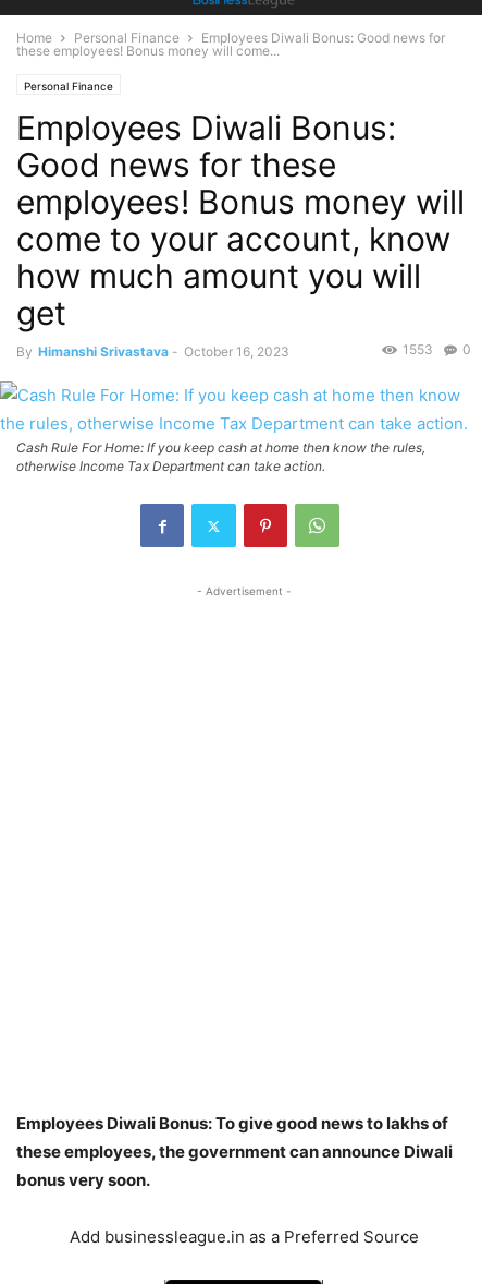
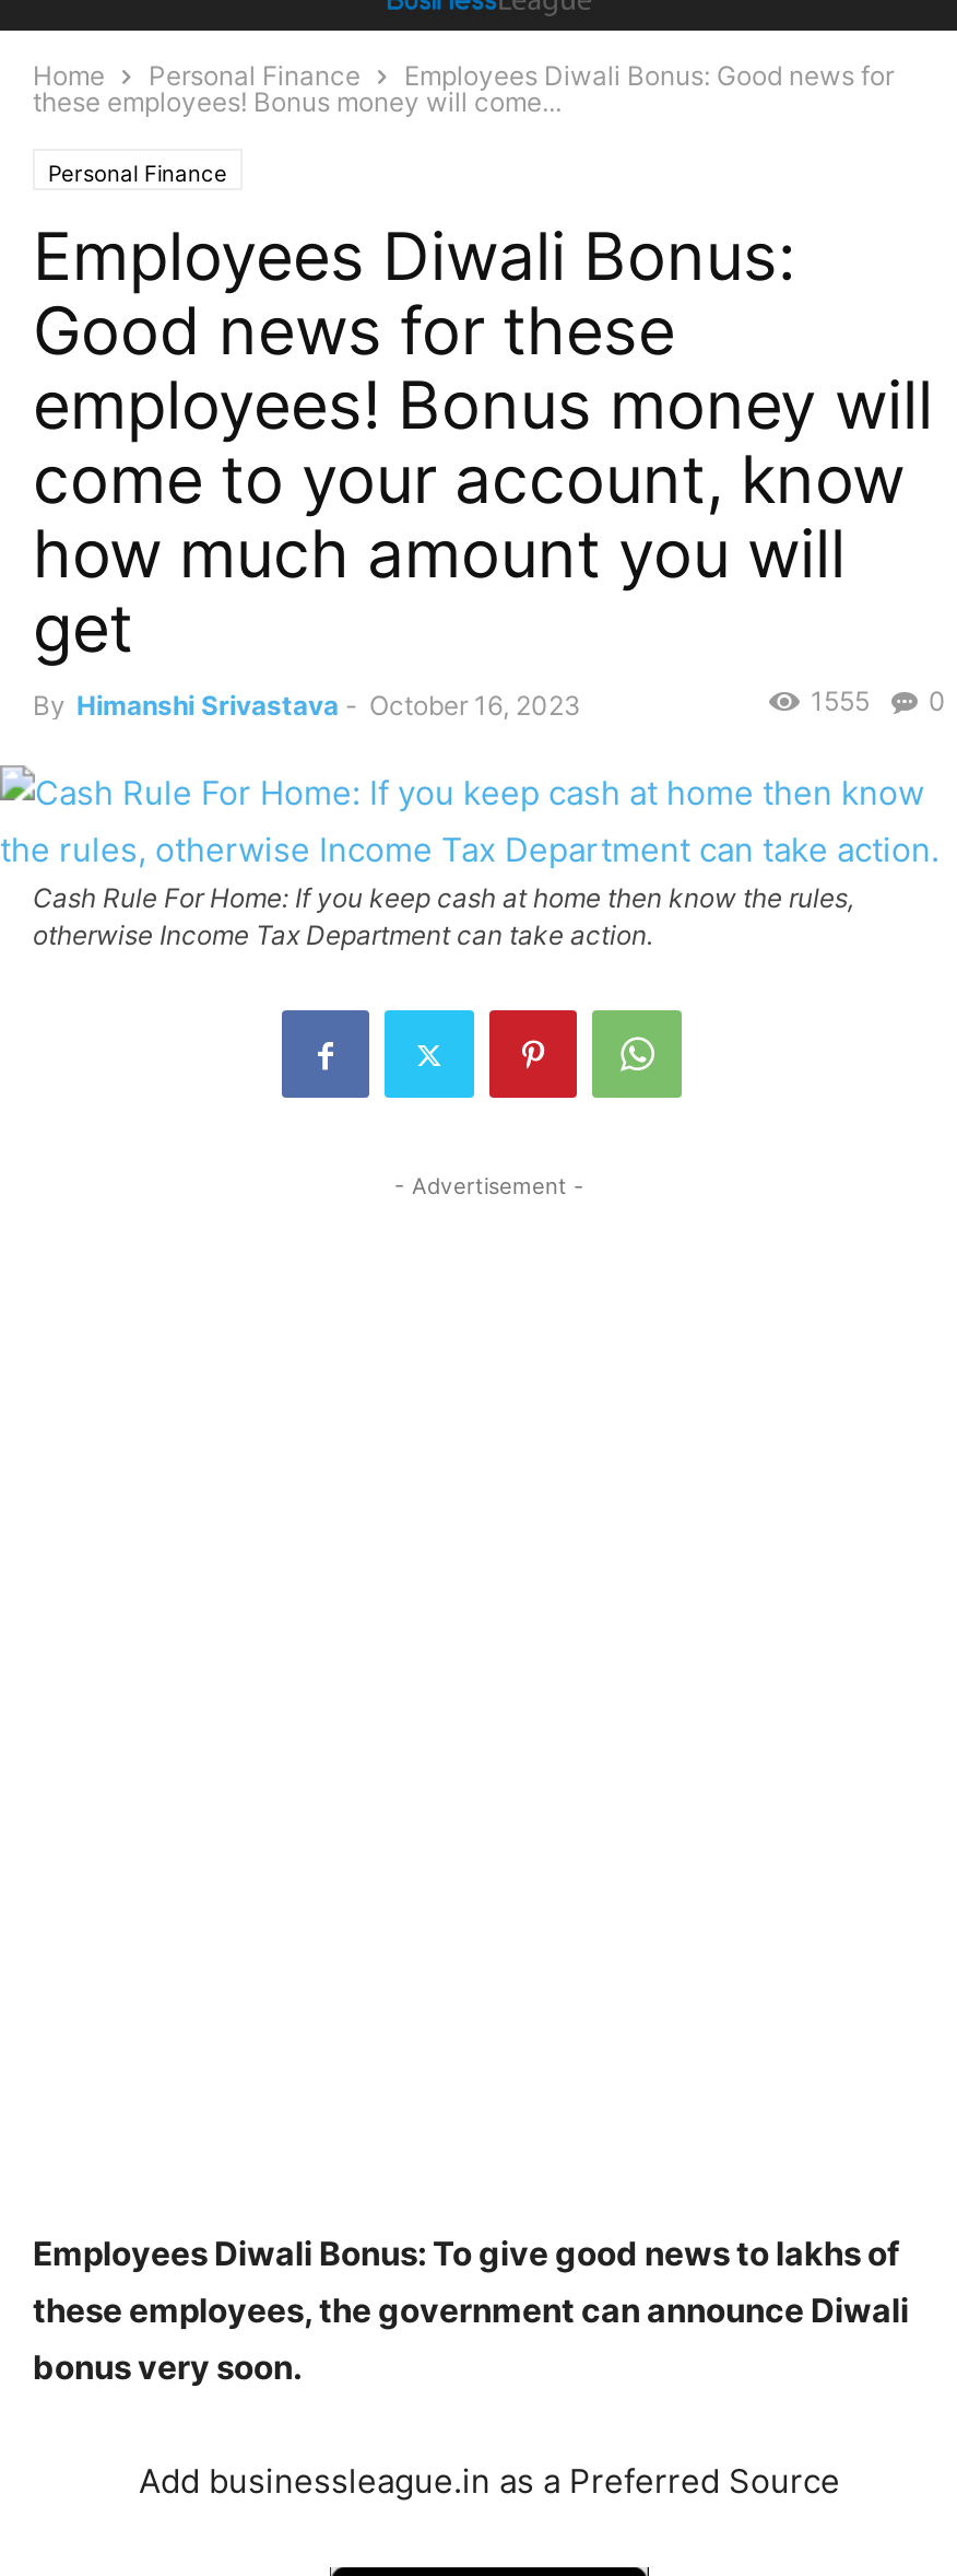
[403,341,471,358] 1553 0 -> [811,684,946,717] 1555 0

